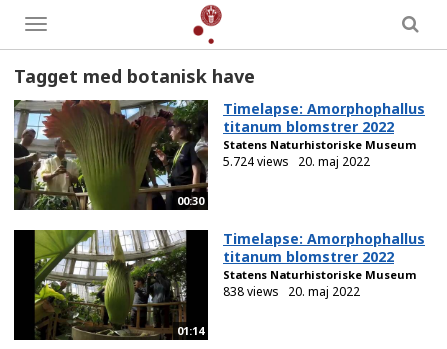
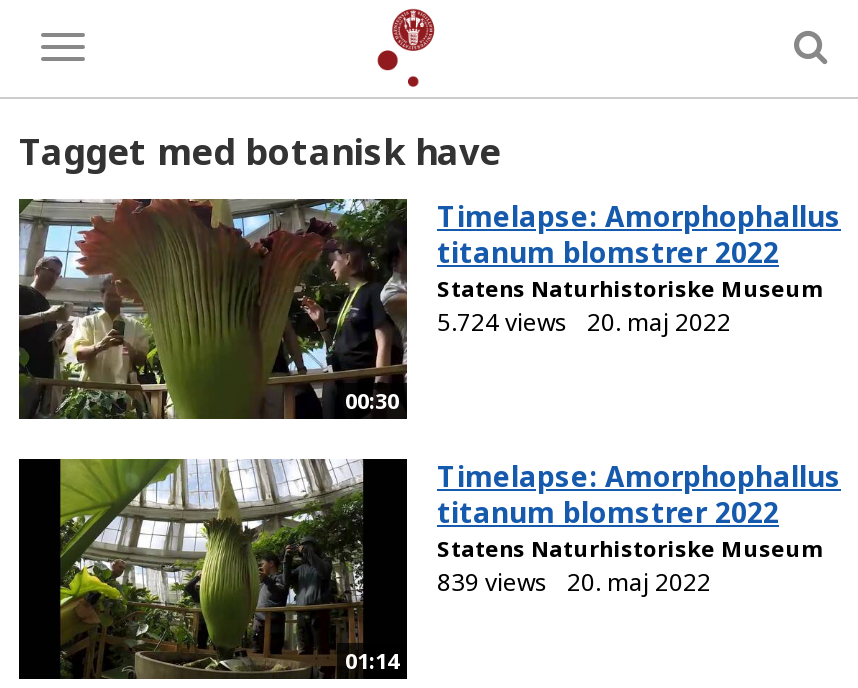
[223,283,360,300] 838 views 20. maj 2022 -> [437,565,711,599] 839 views 20. maj 2022

